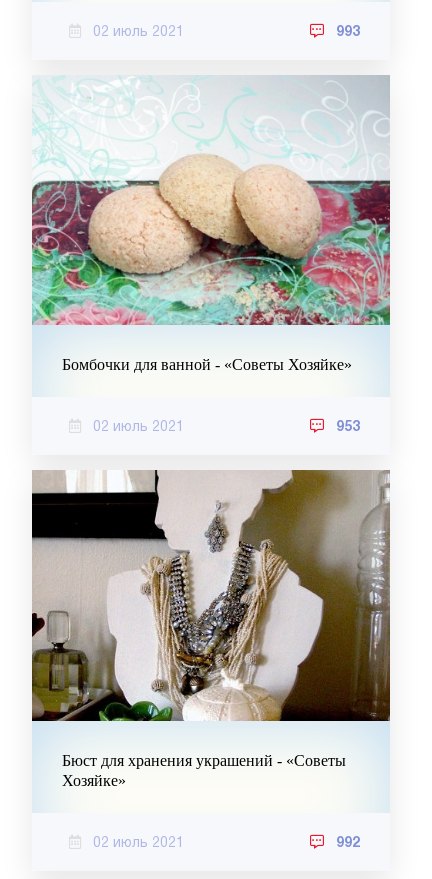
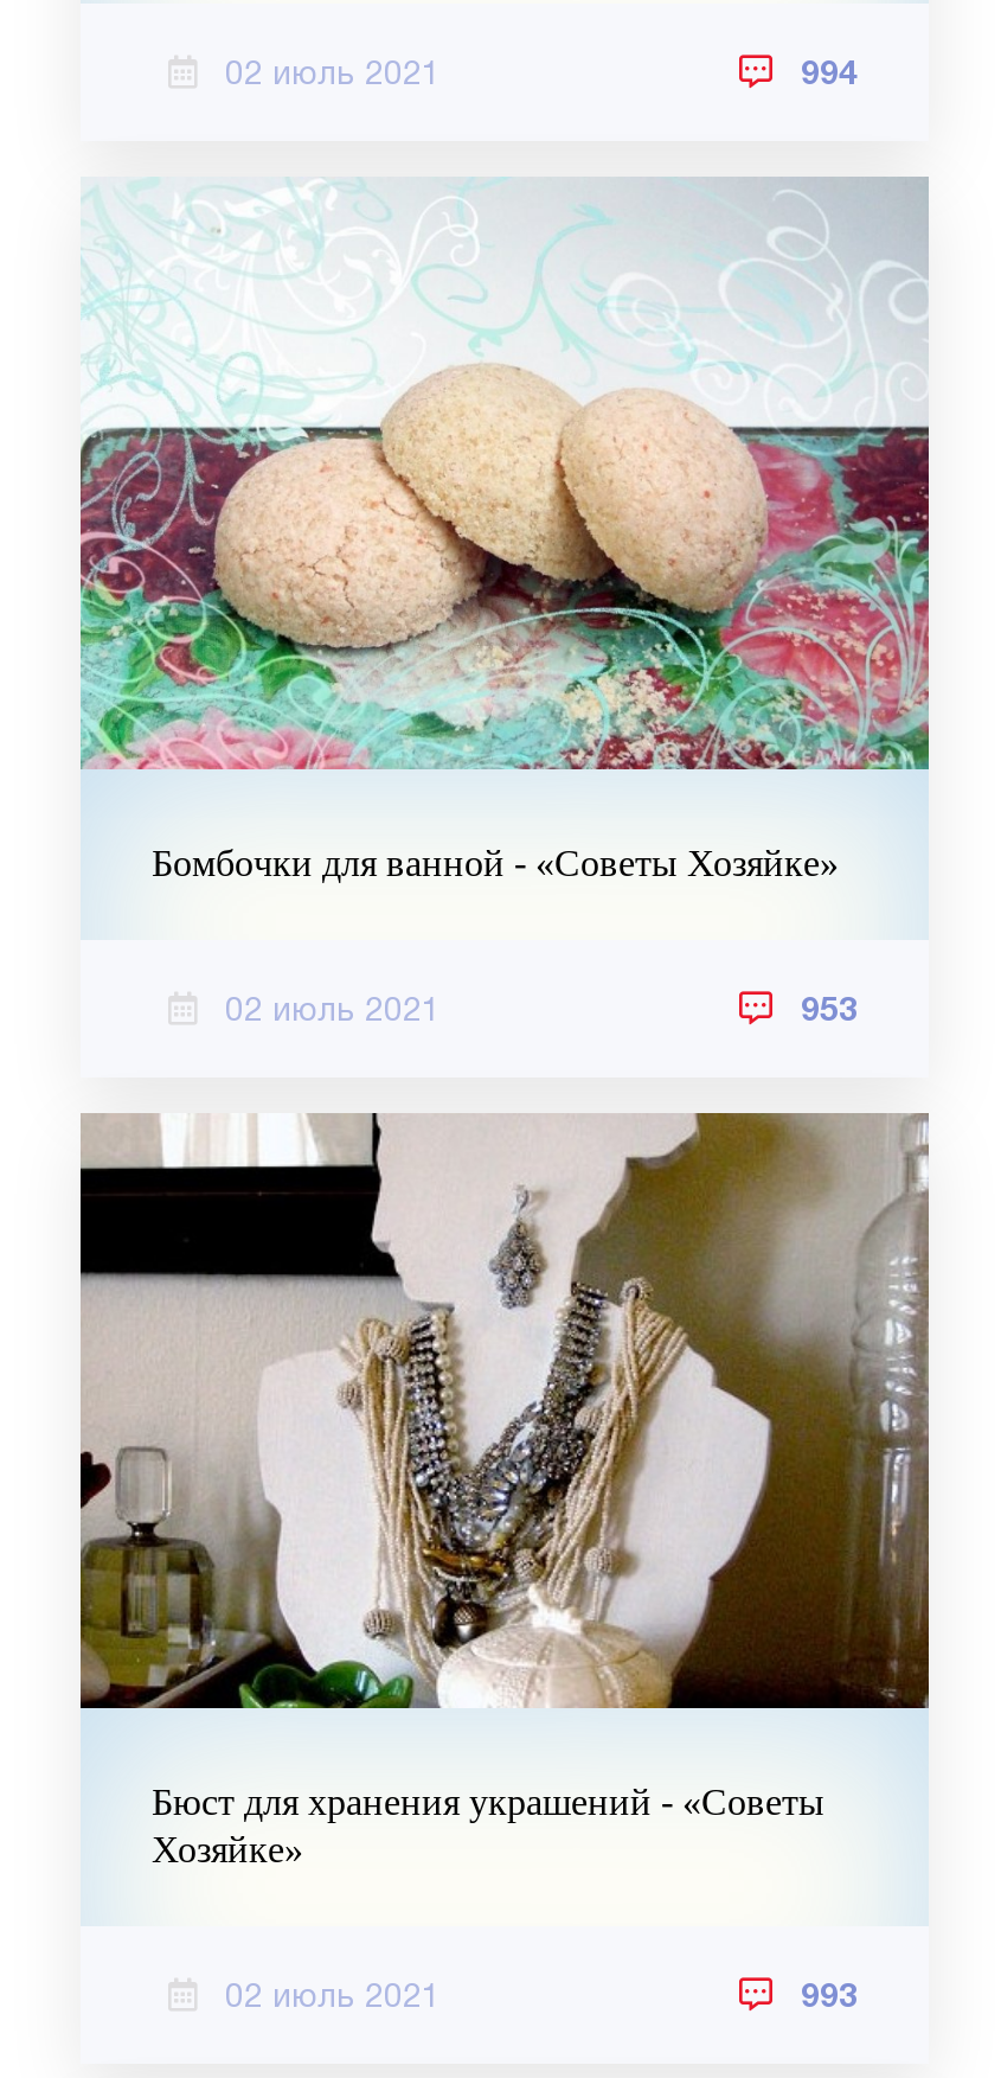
[336,26,360,39] 993 -> [801,60,858,91] 994
[336,837,360,850] 992 -> [801,1983,858,2014] 993

